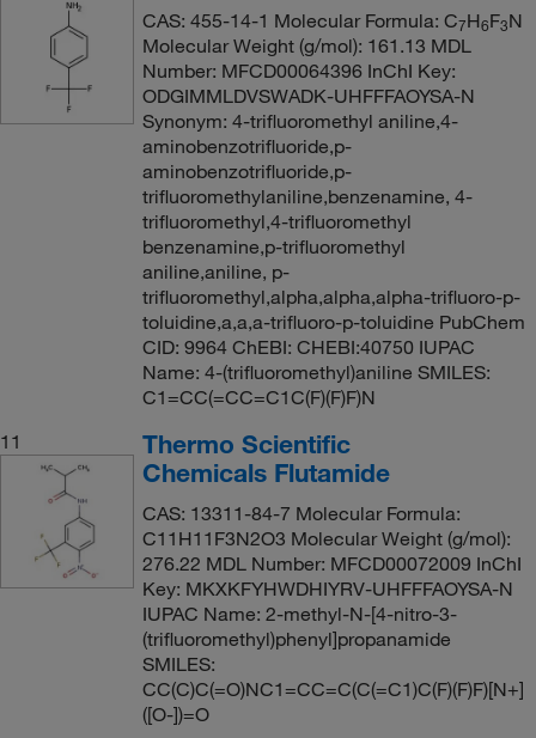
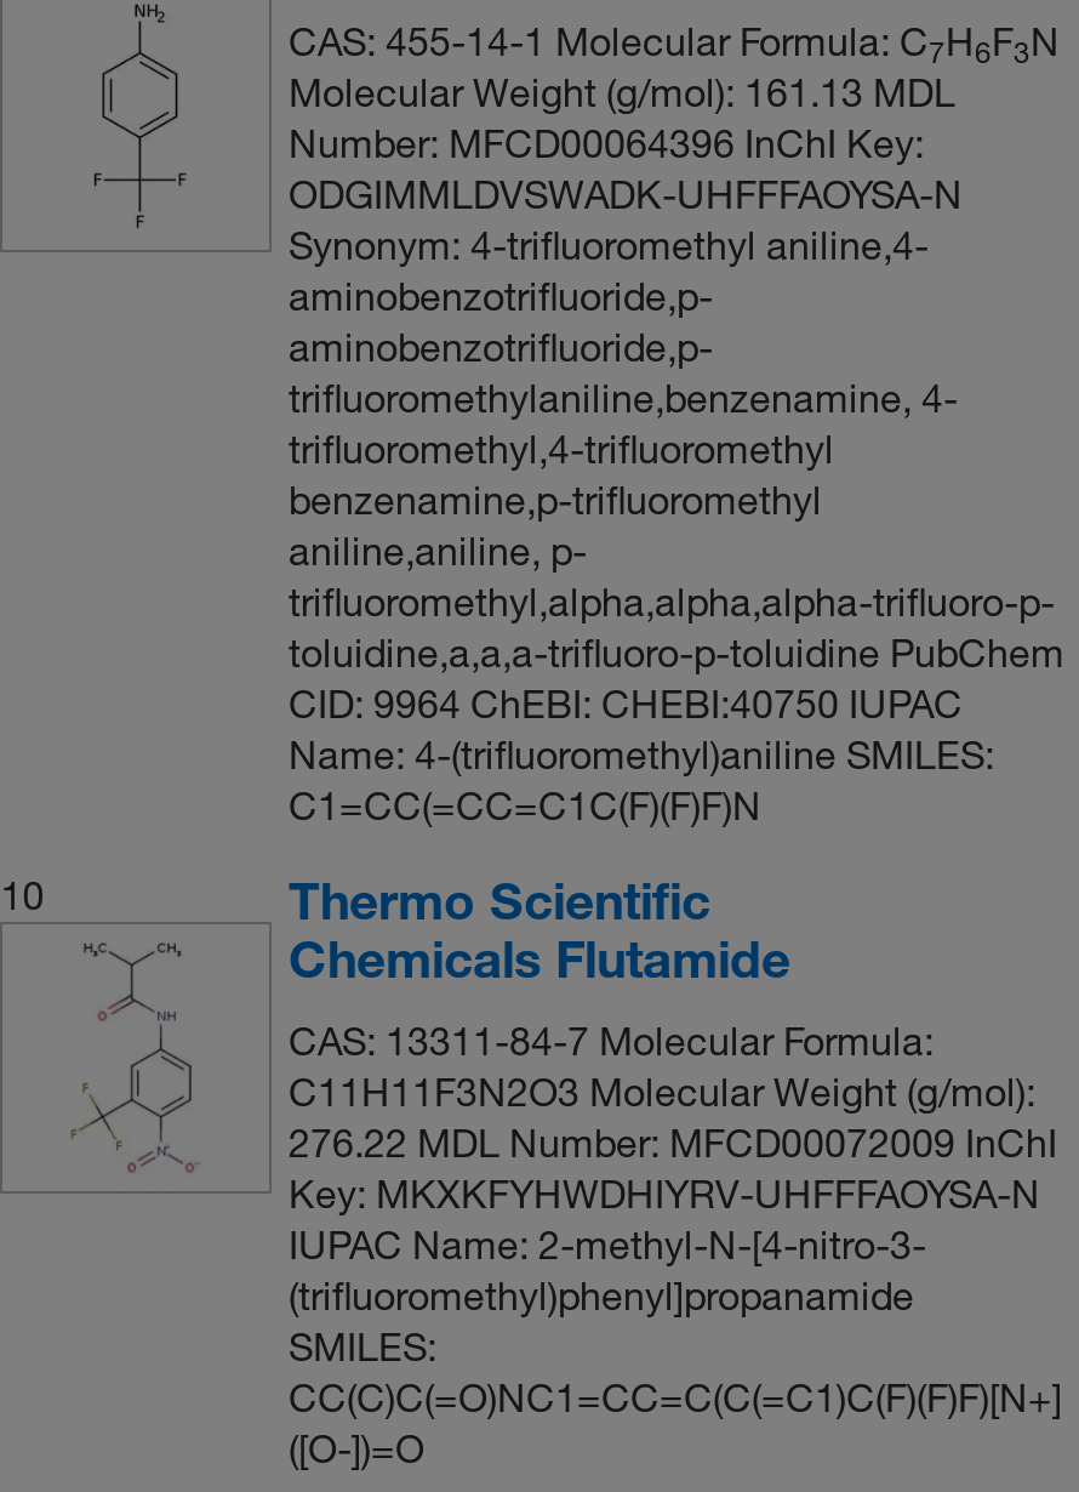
[0,429,22,453] 11 -> [0,871,44,919] 10

